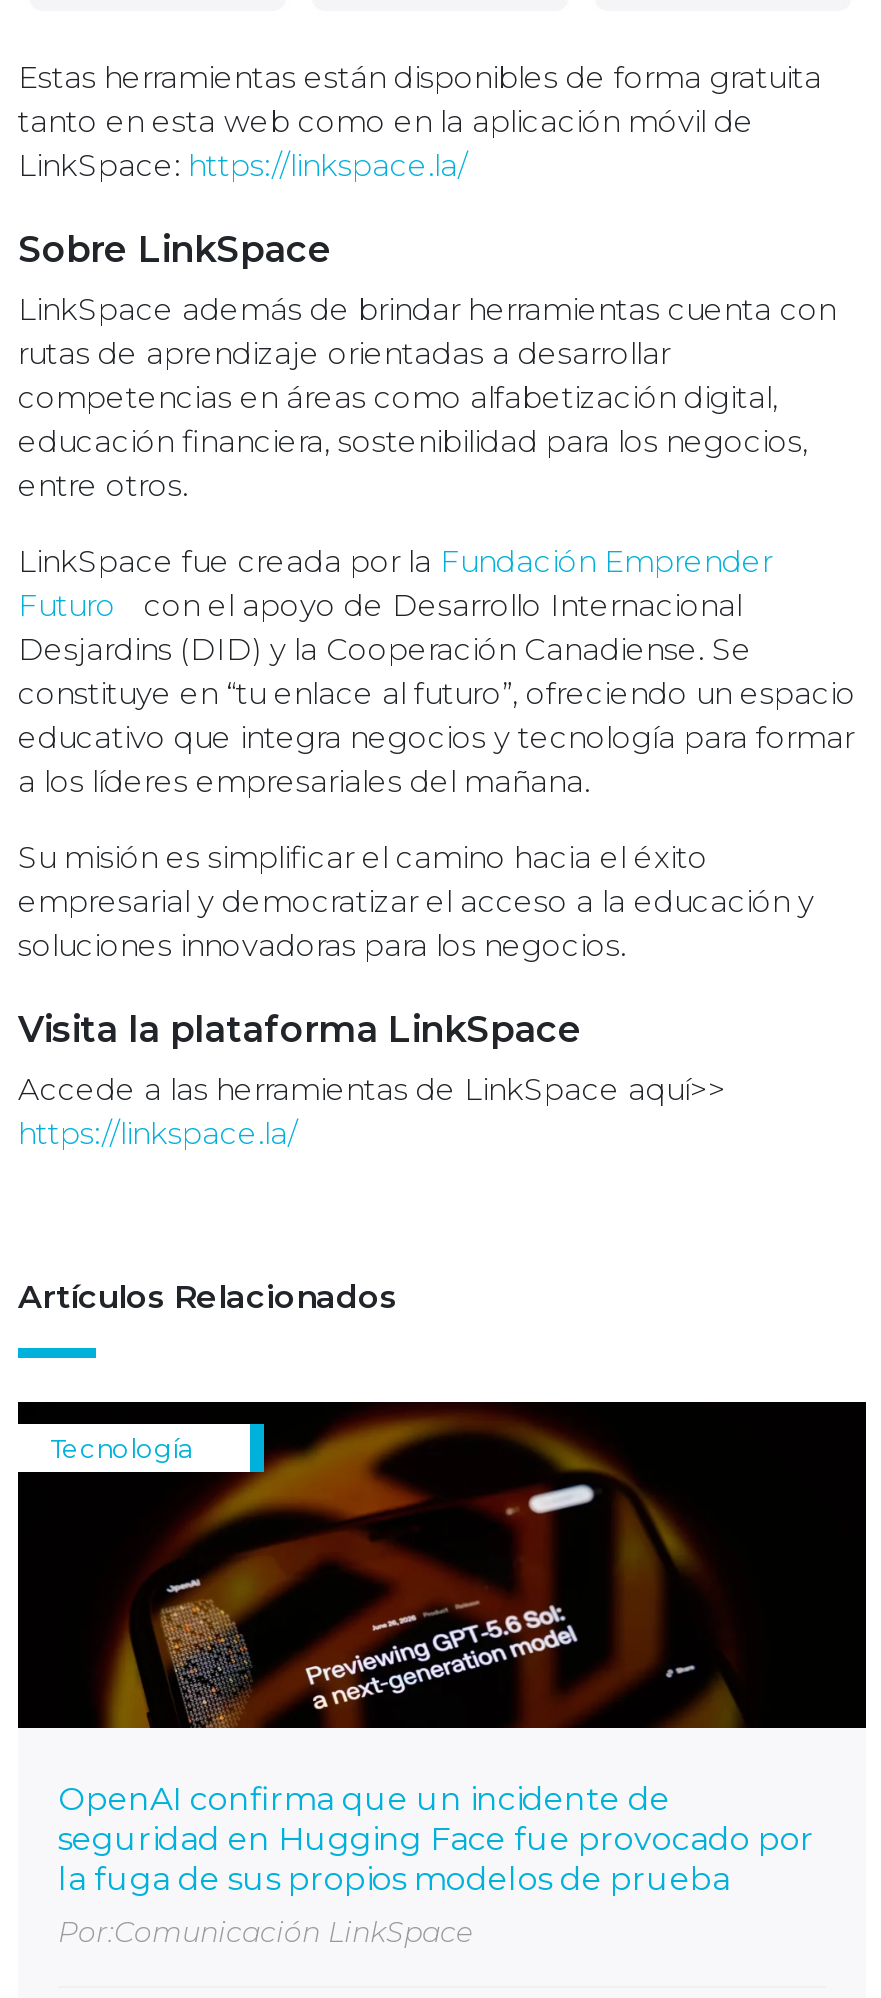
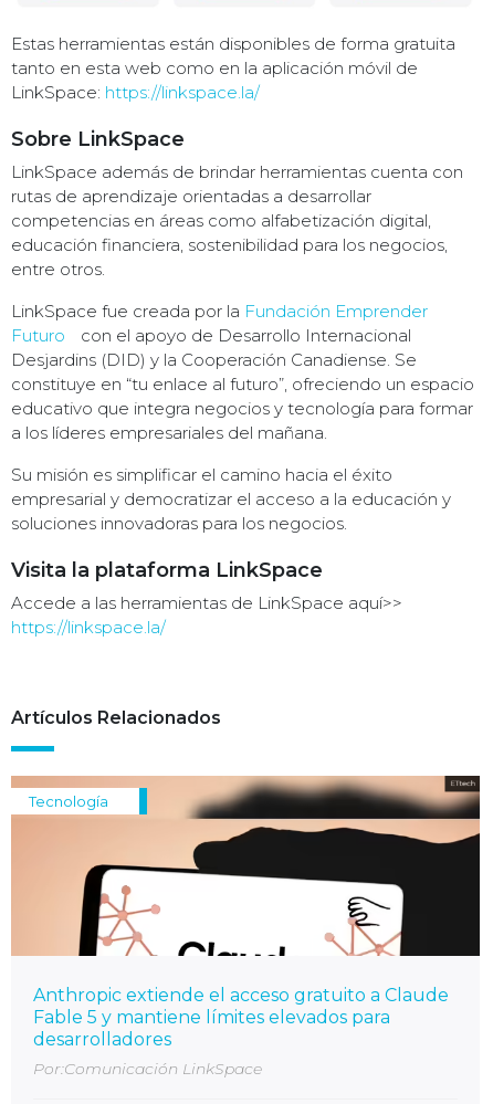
[16,1400,868,1898] [image] | OpenAI confirma que un incidente de | seguridad en Hugging Face fue provocado por | la fuga de sus propios modelos de prueba -> [11,775,481,1050] [image] | Anthropic extiende el acceso gratuito a Claude | Fable 5 y mantiene límites elevados para | desarrolladores

